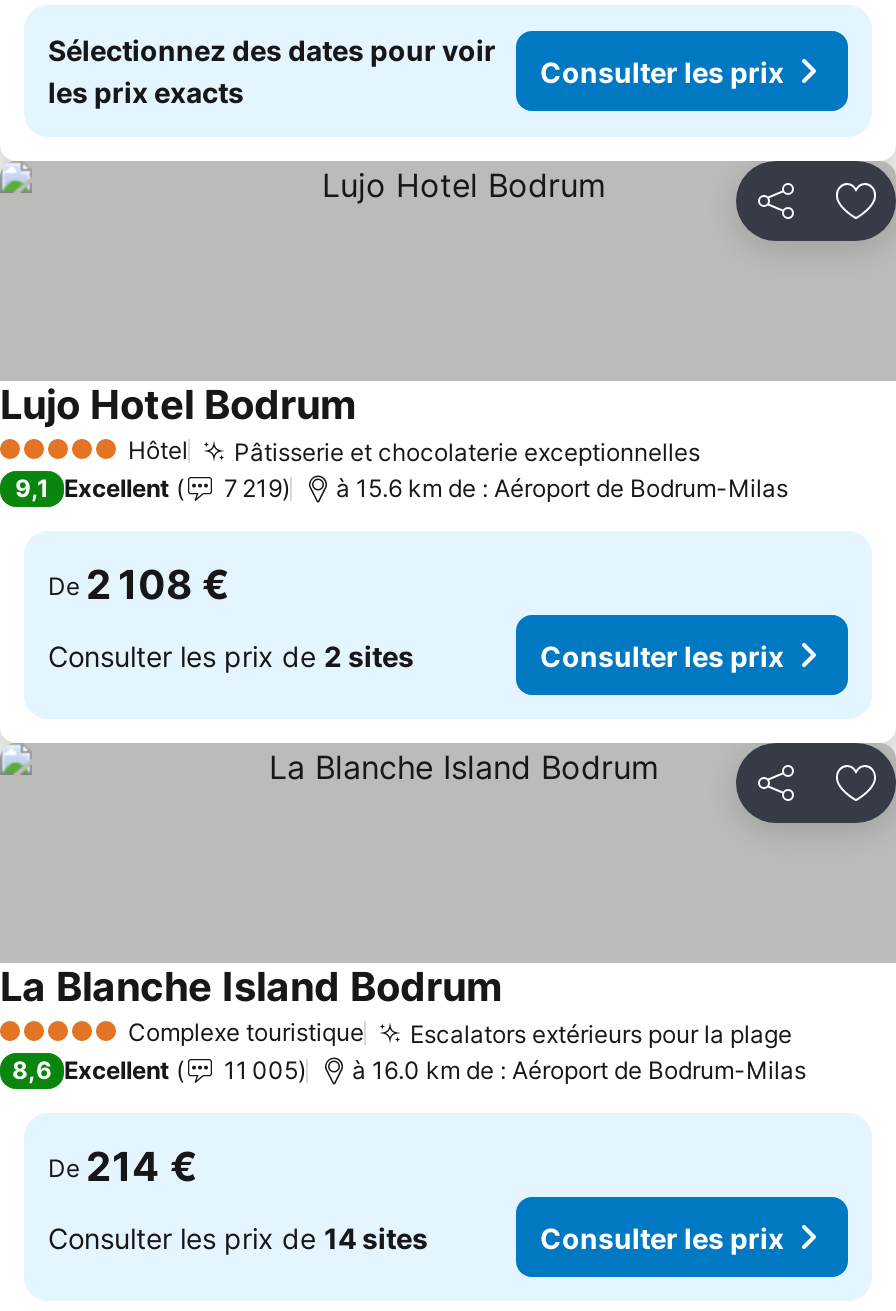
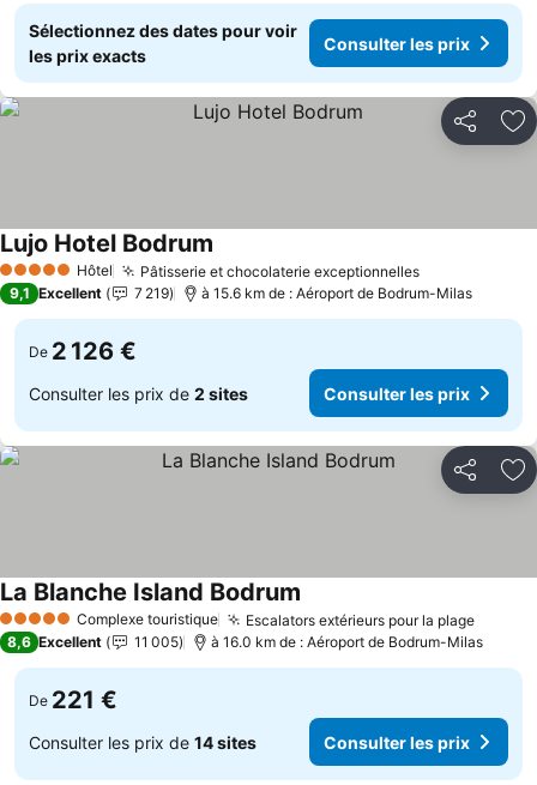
[48,561,230,609] De 2 108 € -> [29,337,137,366] De 2 126 €
[48,1143,198,1191] De 214 € -> [29,686,117,714] De 221 €

